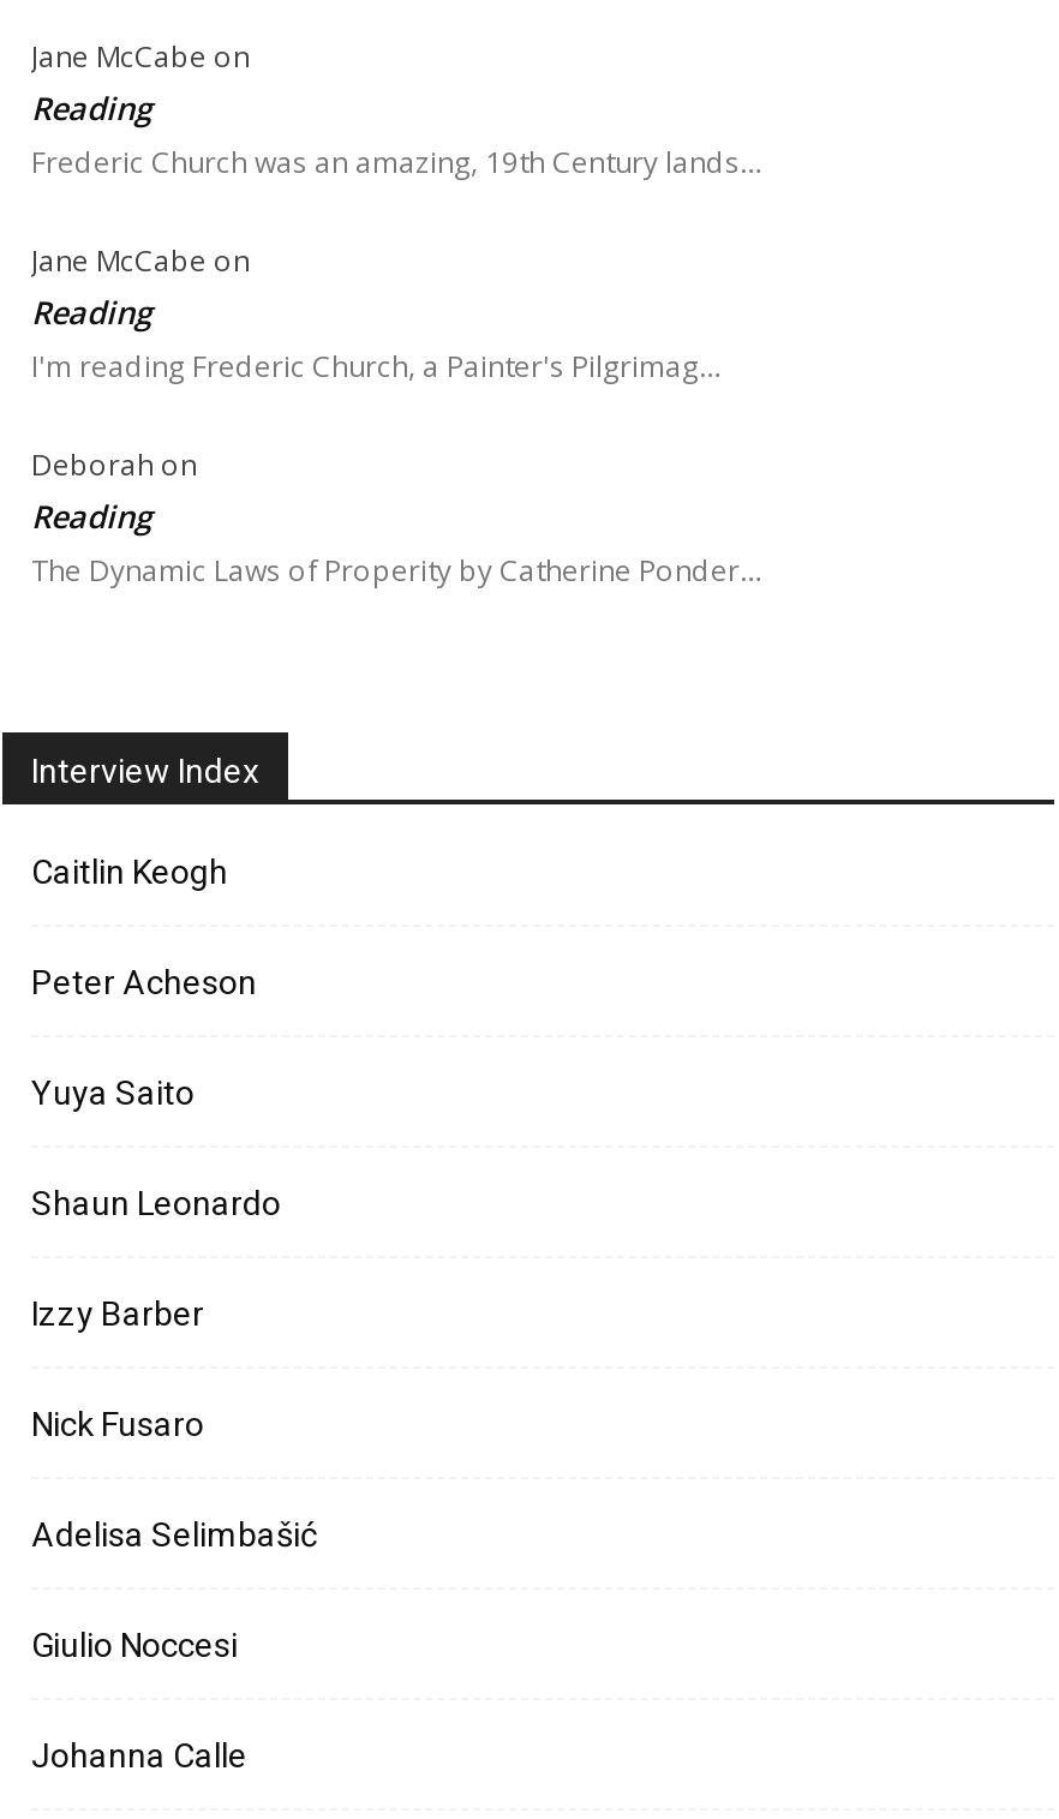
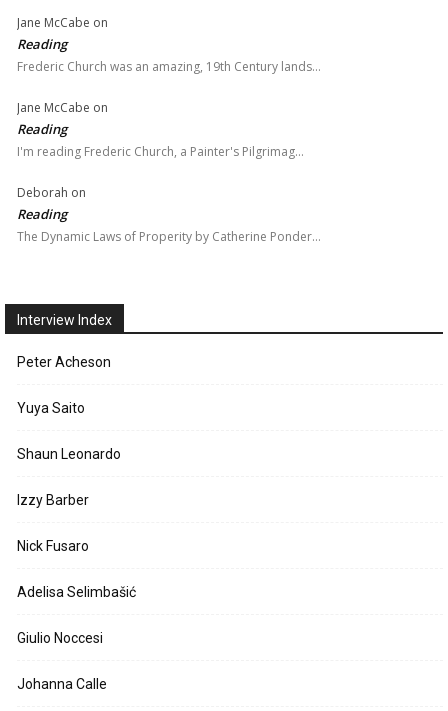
[31,852,228,891] Caitlin Keogh -> none

